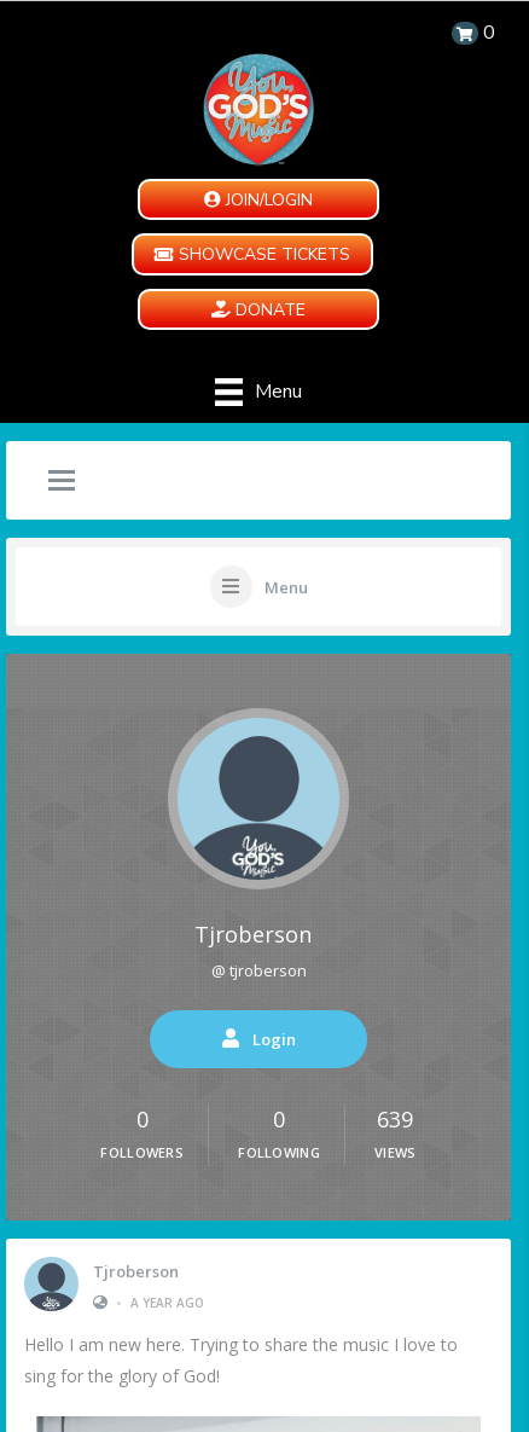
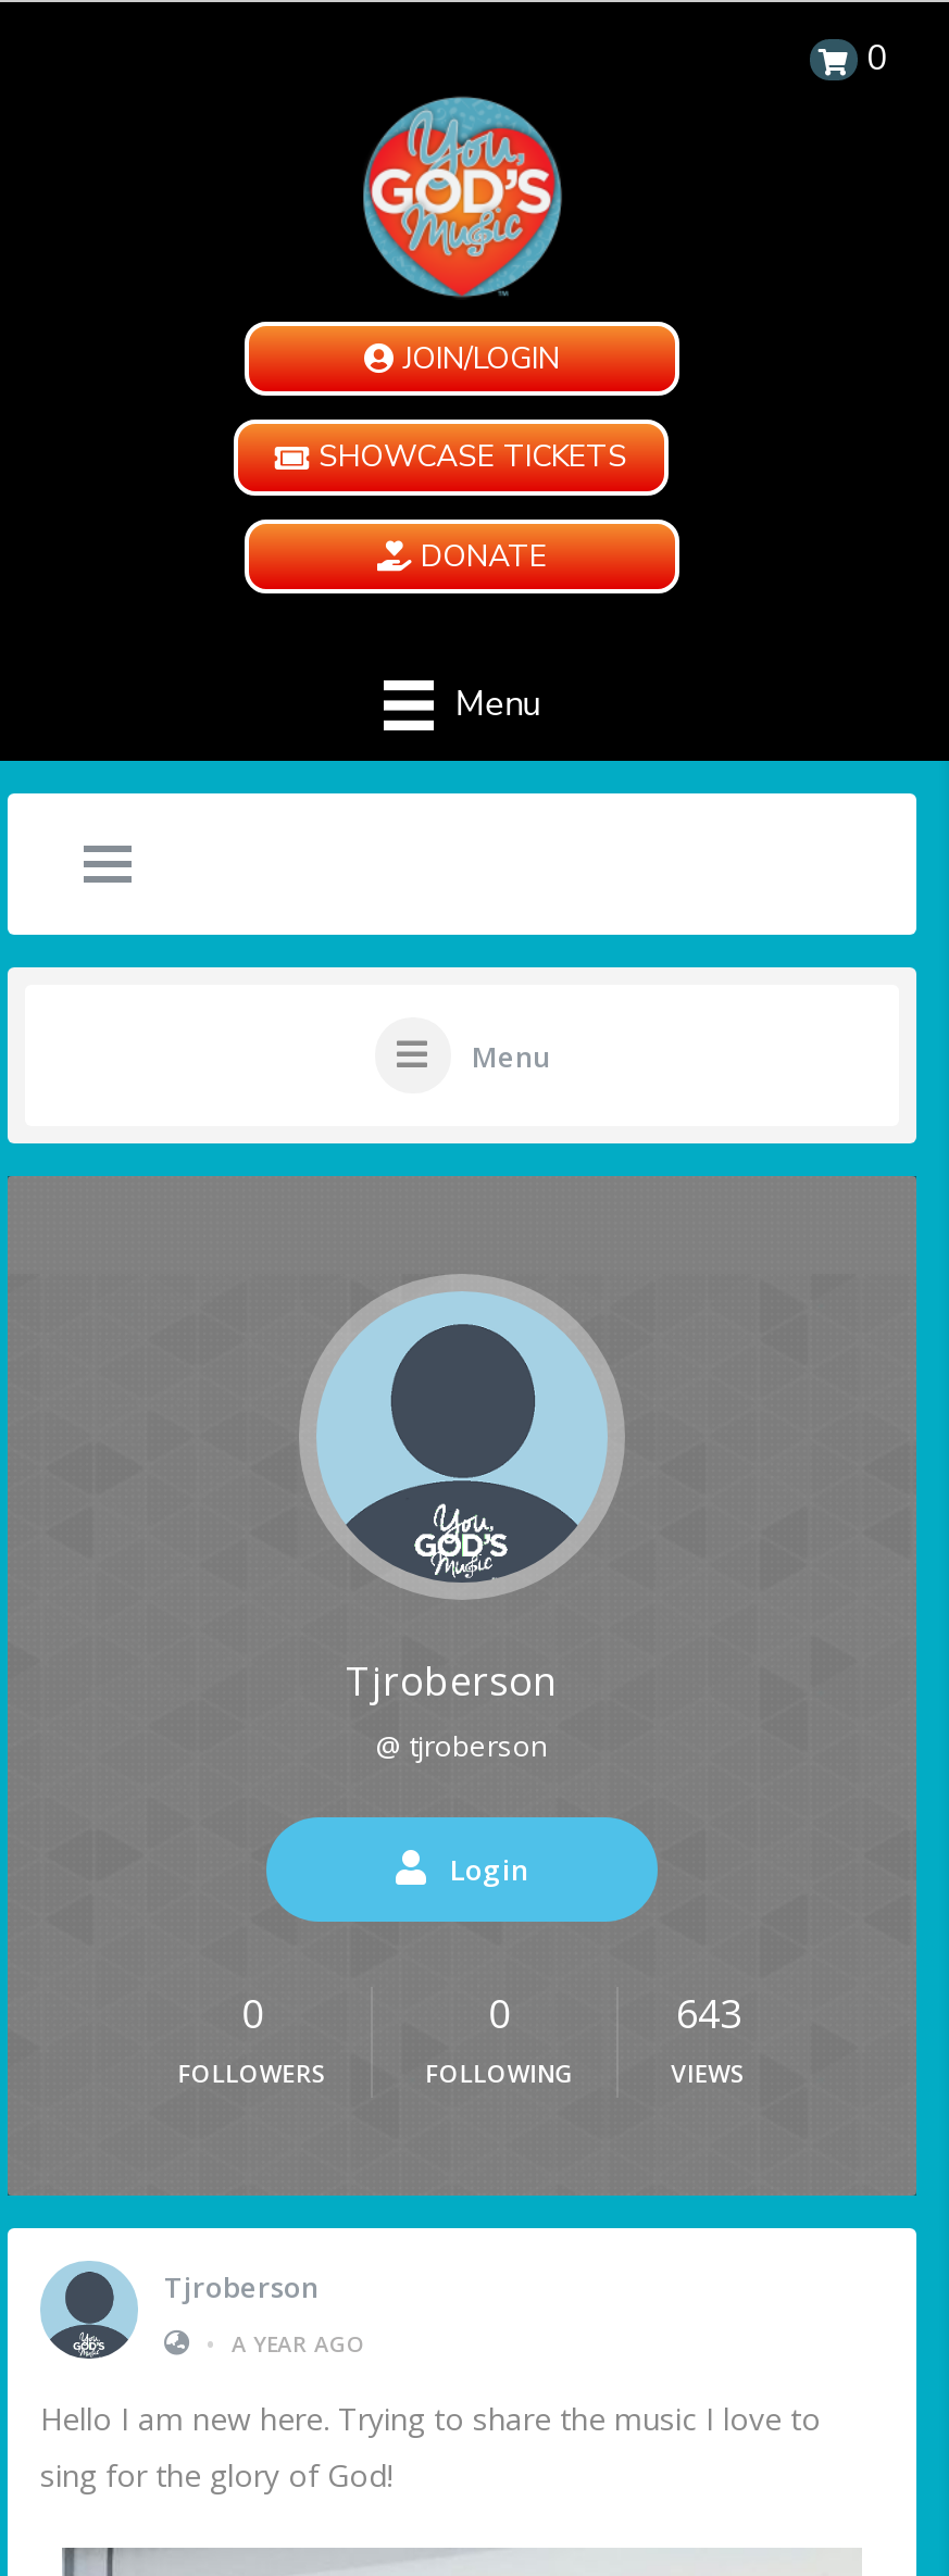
[377,1104,414,1133] 639 -> [676,1986,741,2039] 643

